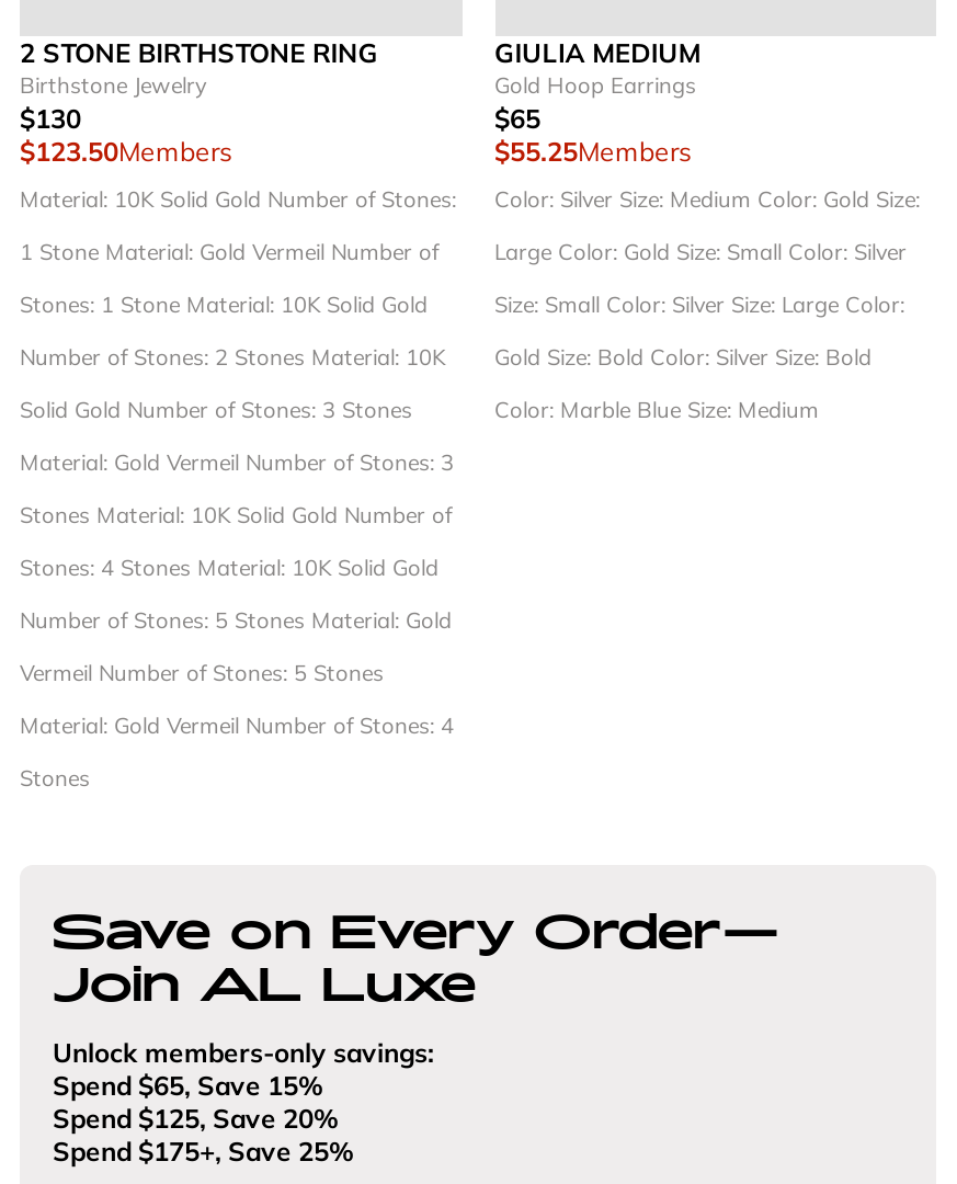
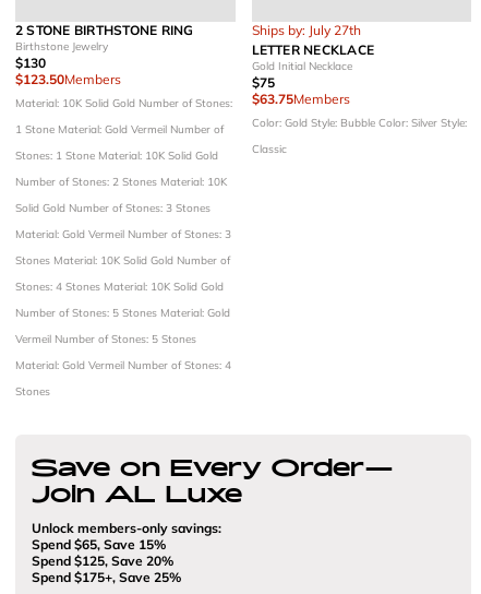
[494,35,920,423] GIULIA MEDIUM | Gold Hoop Earrings | $65 | $55.25Members | Color: Silver Size: Medium Color: Gold Size: | Large Color: Gold Size: Small Color: Silver | Size: Small Color: Silver Size: Large Color: | Gold Size: Bold Color: Silver Size: Bold | Color: Marble Blue Size: Medium -> [251,21,466,156] Ships by: July 27th | LETTER NECKLACE | Gold Initial Necklace | $75 | $63.75Members | Color: Gold Style: Bubble Color: Silver Style: | Classic

